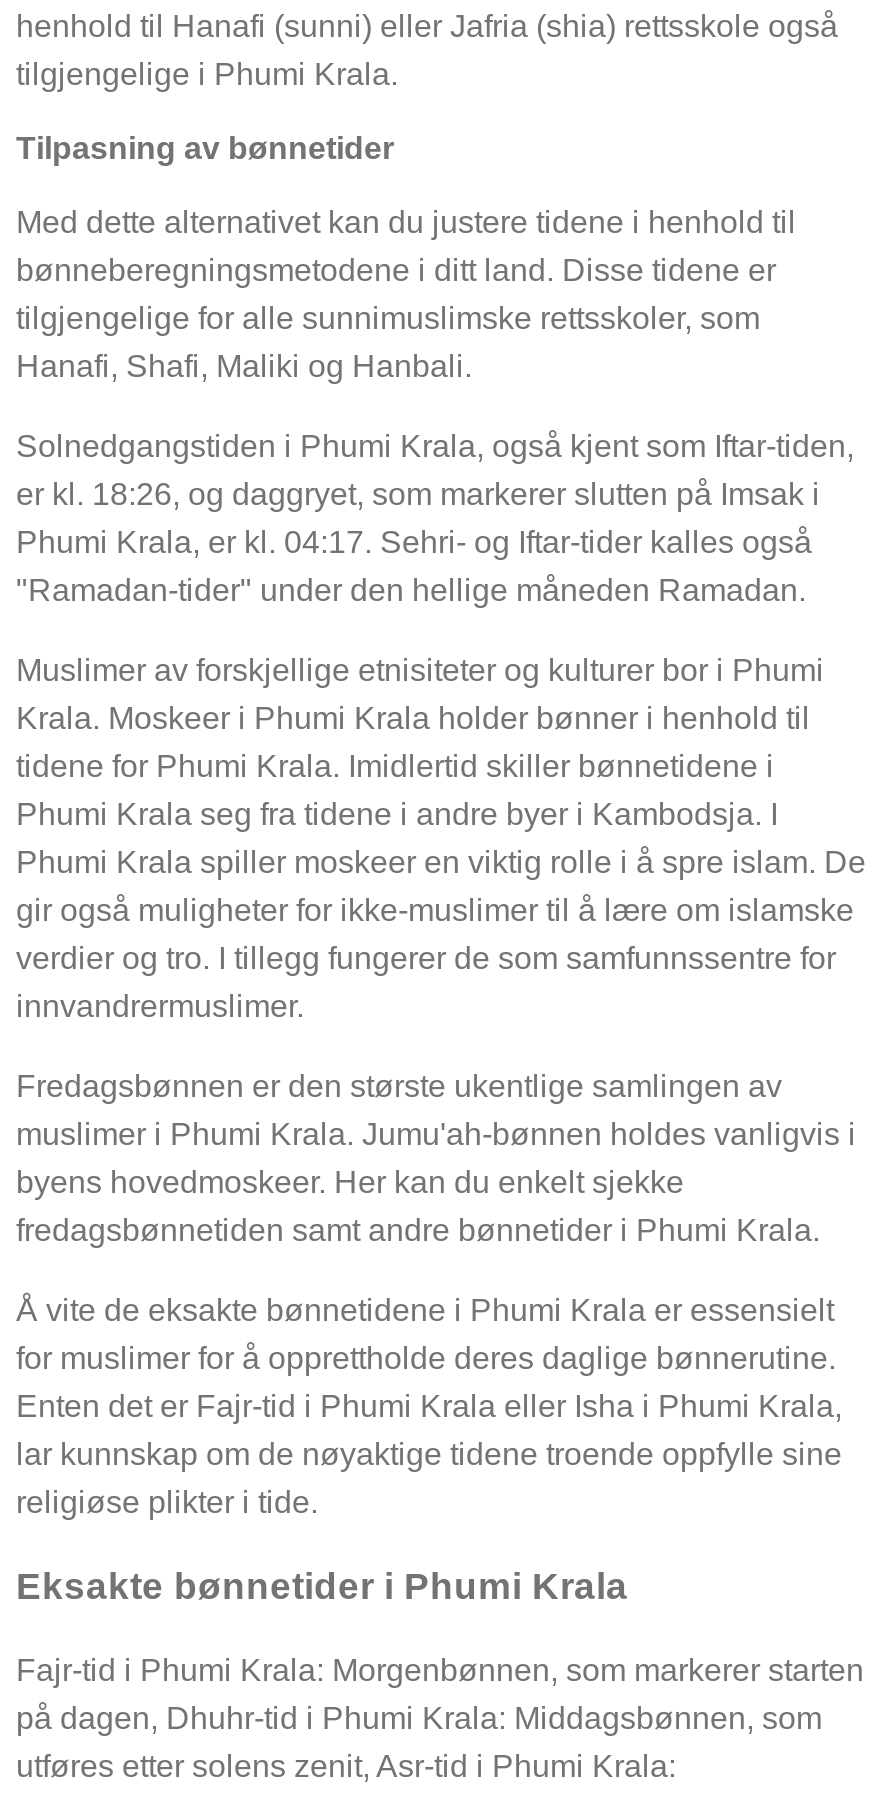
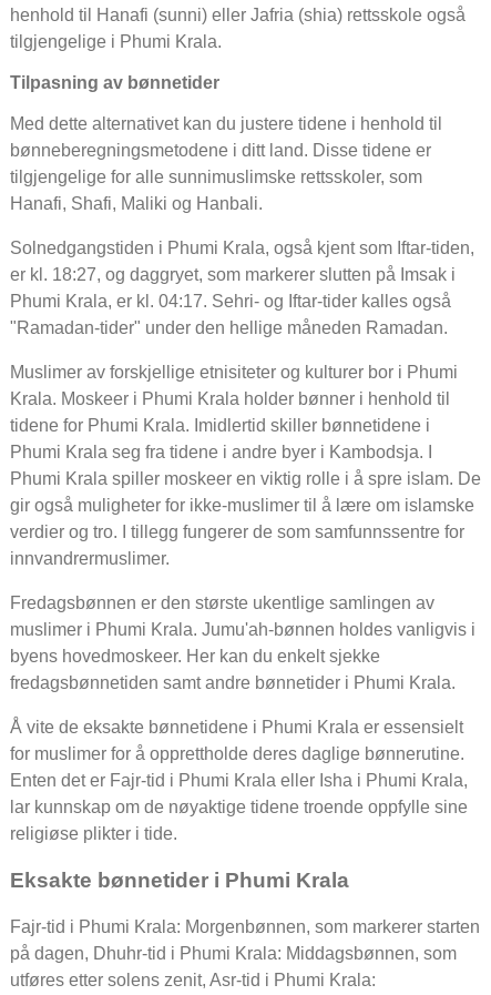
[16,477,820,511] er kl. 18:26, og daggryet, som markerer slutten på Imsak i -> [10,265,456,284] er kl. 18:27, og daggryet, som markerer slutten på Imsak i

